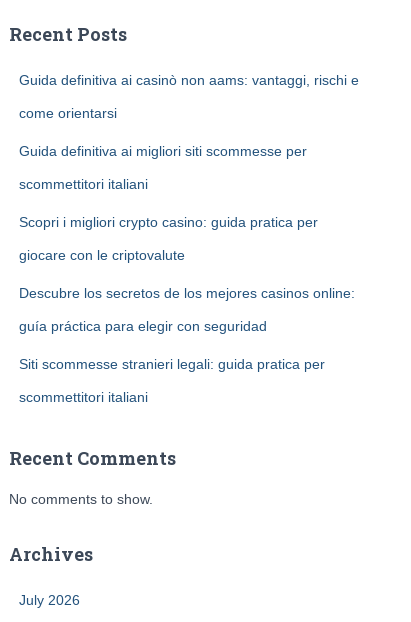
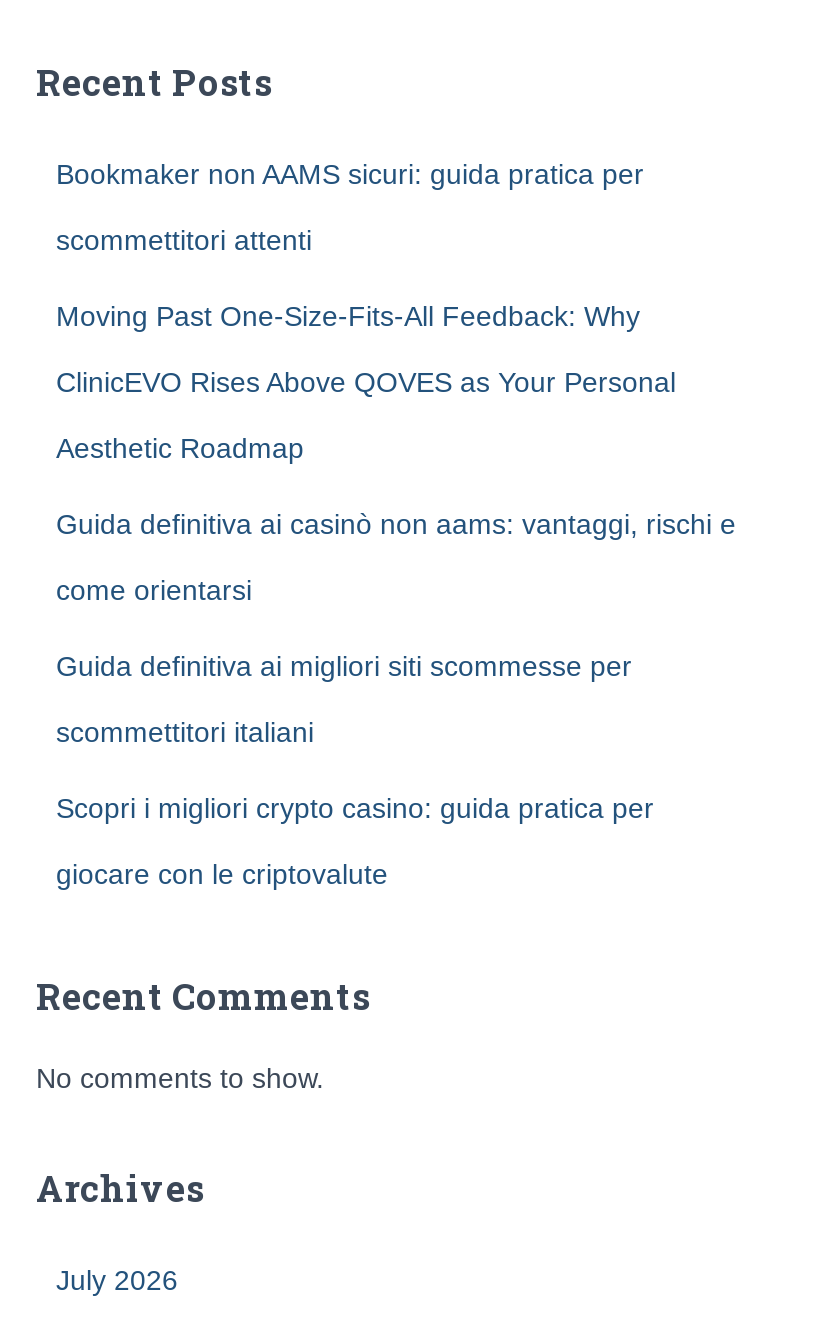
none -> [56,158,676,464] Bookmaker non AAMS sicuri: guida pratica per | scommettitori attenti | Moving Past One-Size-Fits-All Feedback: Why | ClinicEVO Rises Above QOVES as Your Personal | Aesthetic Roadmap
moved [19,72,359,263] -> [56,508,736,890]: Guida definitiva ai casinò non aams: vantaggi, rischi e | come orientarsi | Guida definitiva ai migliori siti scommesse per | scommettitori italiani | Scopri i migliori crypto casino: guida pratica per | giocare con le criptovalute
[19,285,355,405] Descubre los secretos de los mejores casinos online: | guía práctica para elegir con seguridad | Siti scommesse stranieri legali: guida pratica per | scommettitori italiani -> none

